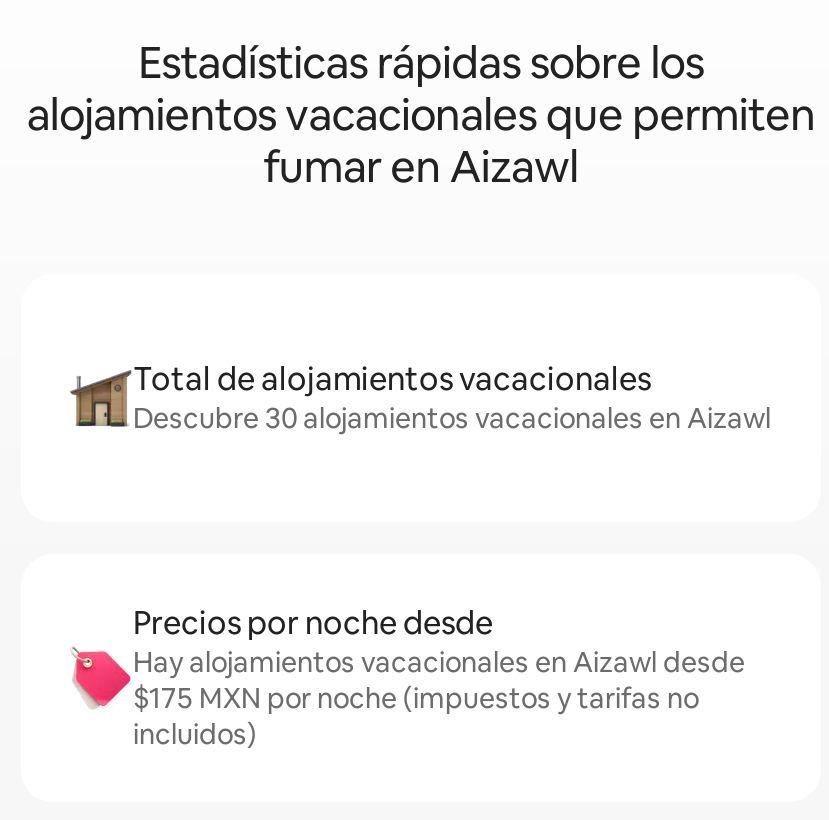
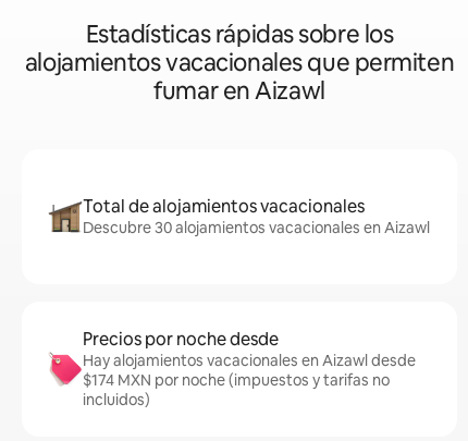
[133,679,699,715] $175 MXN por noche (impuestos y tarifas no -> [83,370,390,390] $174 MXN por noche (impuestos y tarifas no

